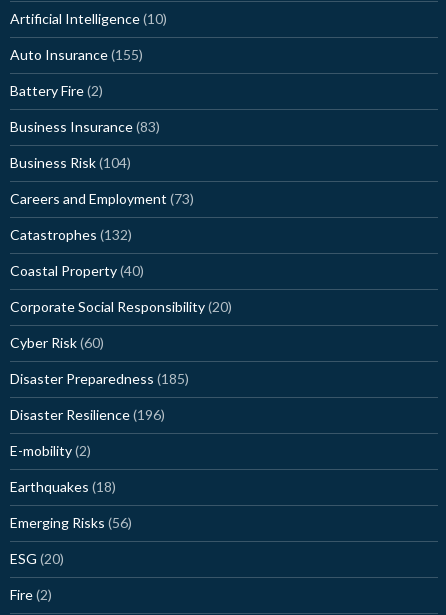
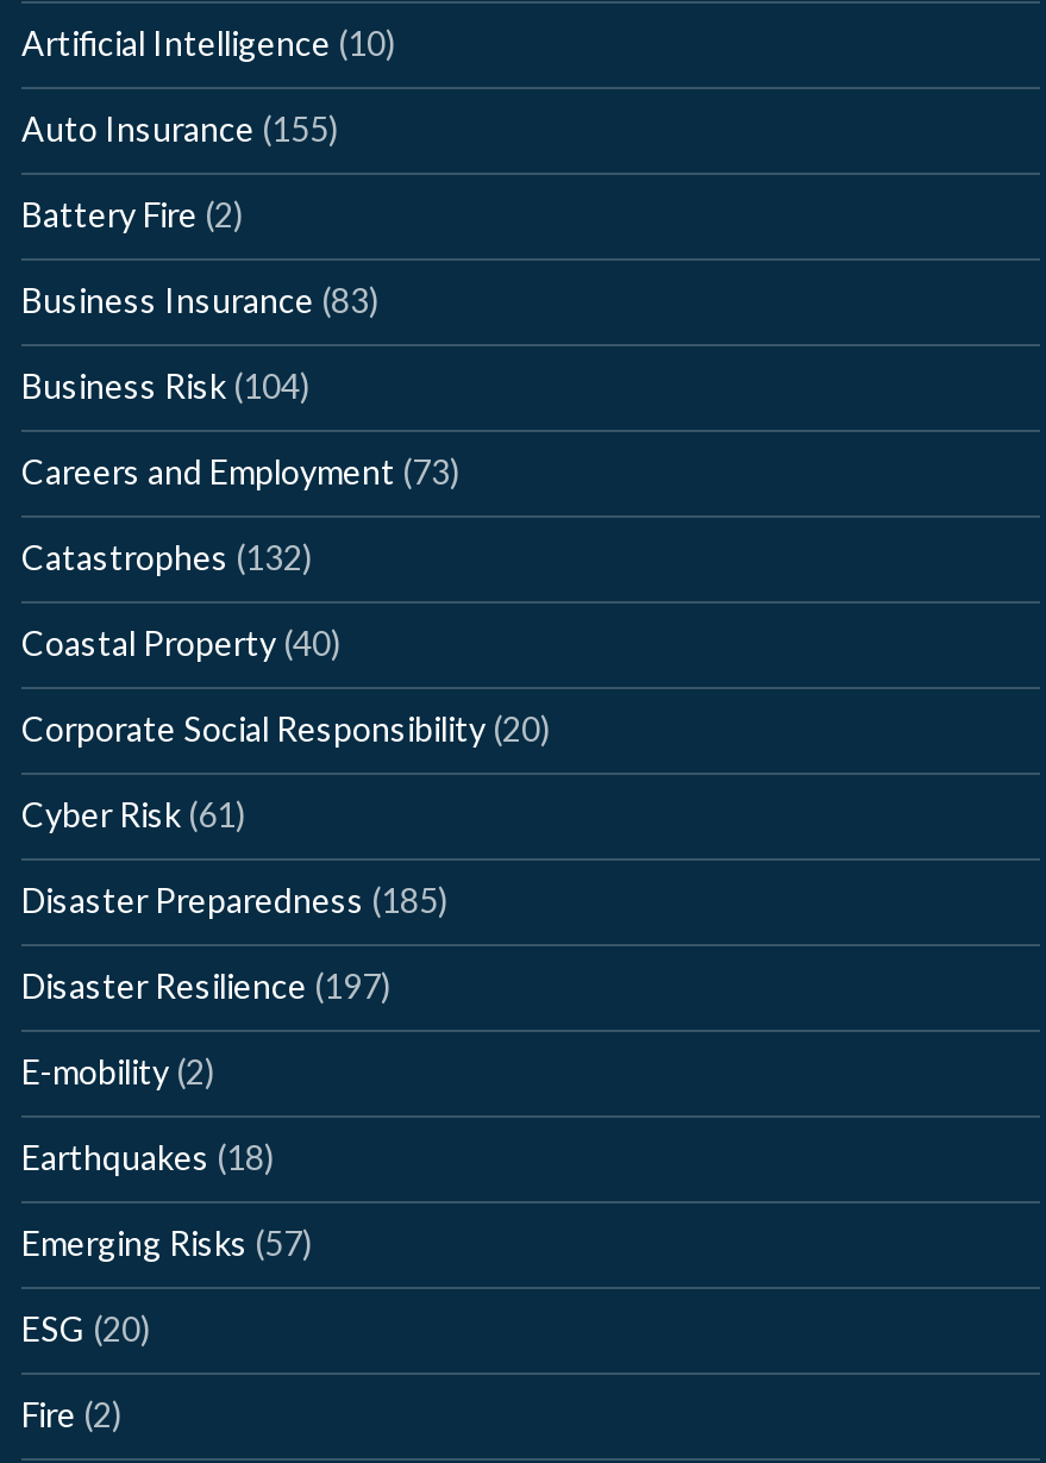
[10,334,104,351] Cyber Risk (60) -> [21,795,245,836] Cyber Risk (61)
[10,406,165,423] Disaster Resilience (196) -> [21,967,390,1007] Disaster Resilience (197)
[10,514,132,531] Emerging Risks (56) -> [21,1224,312,1264] Emerging Risks (57)

